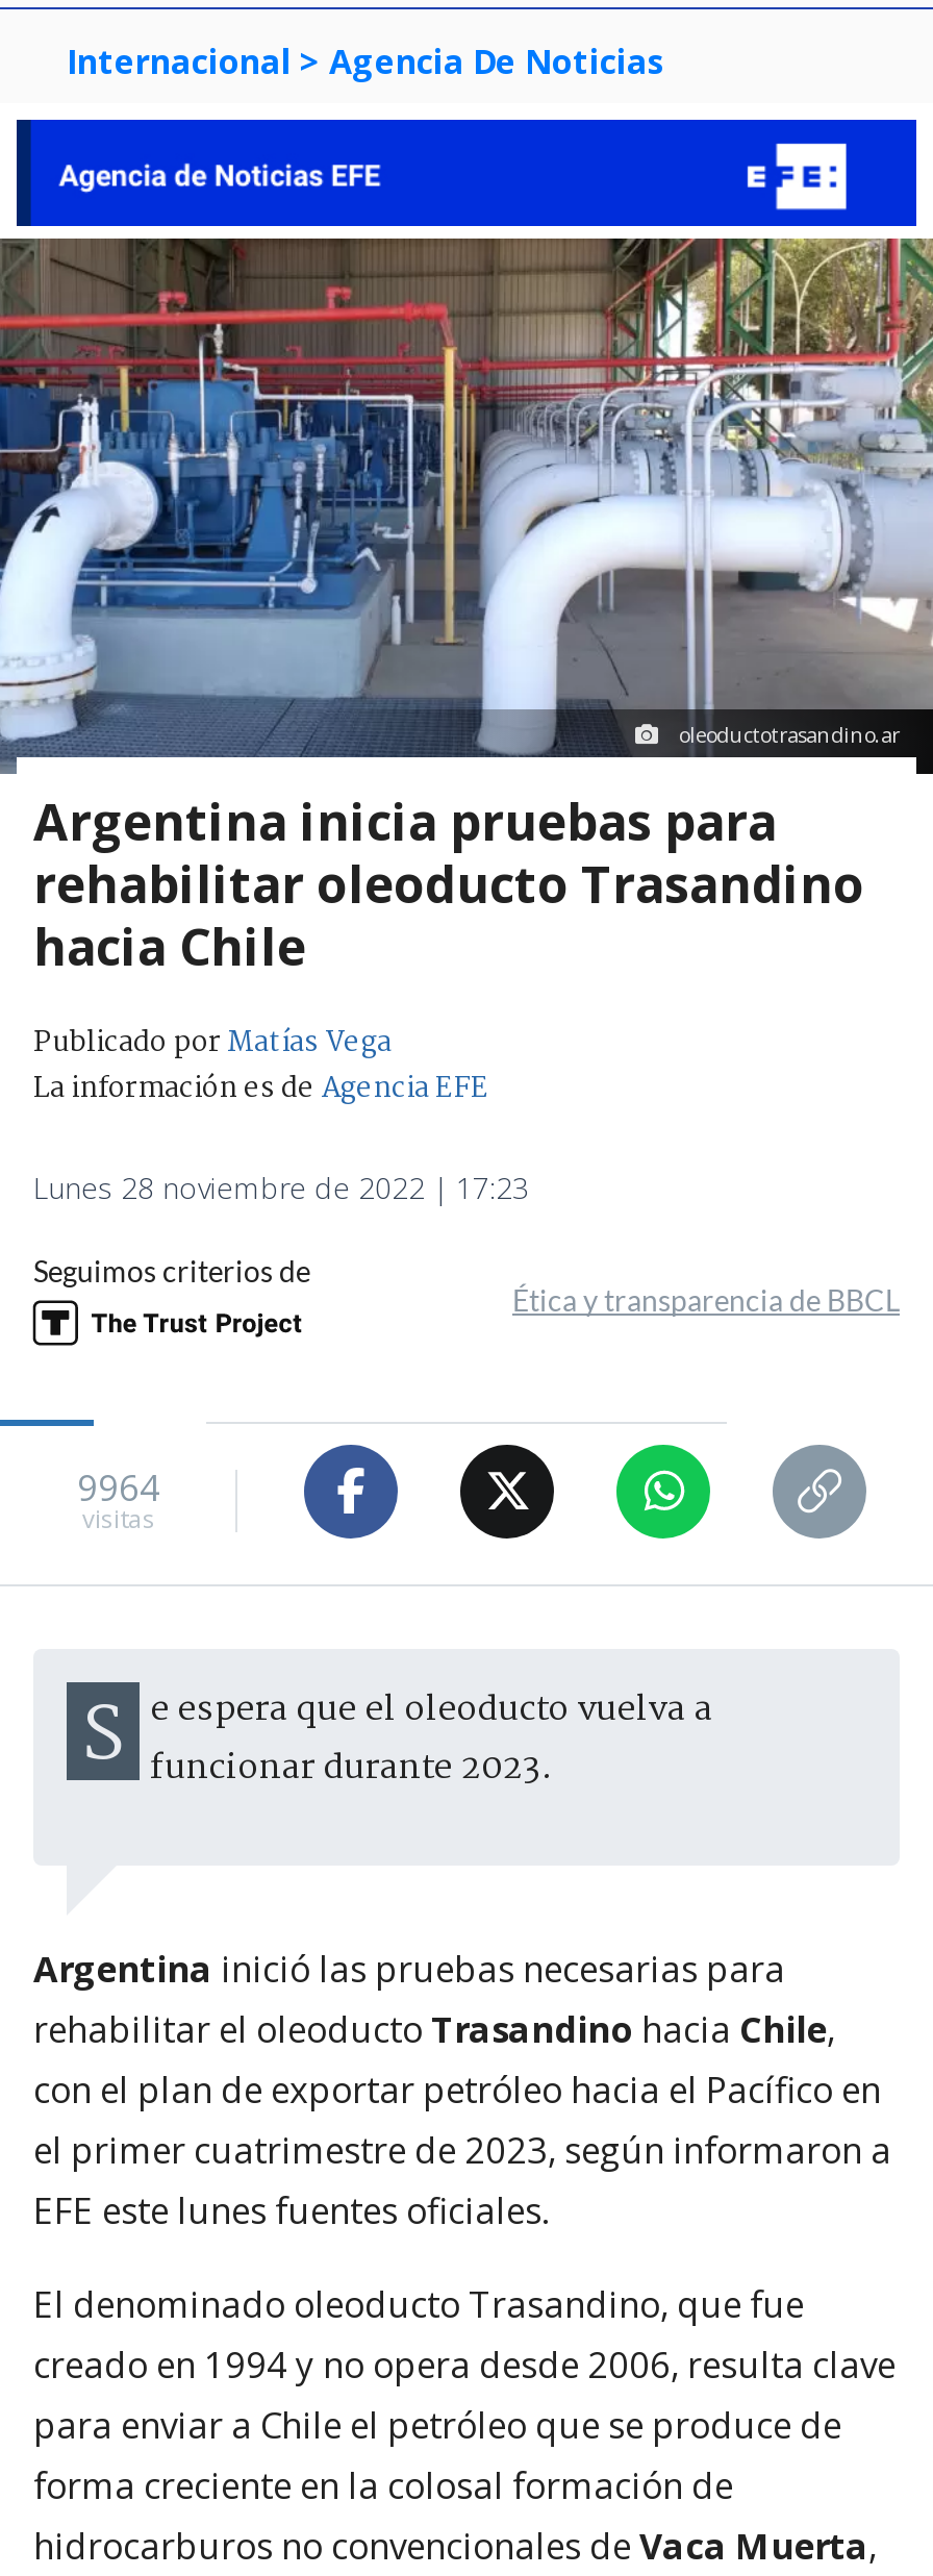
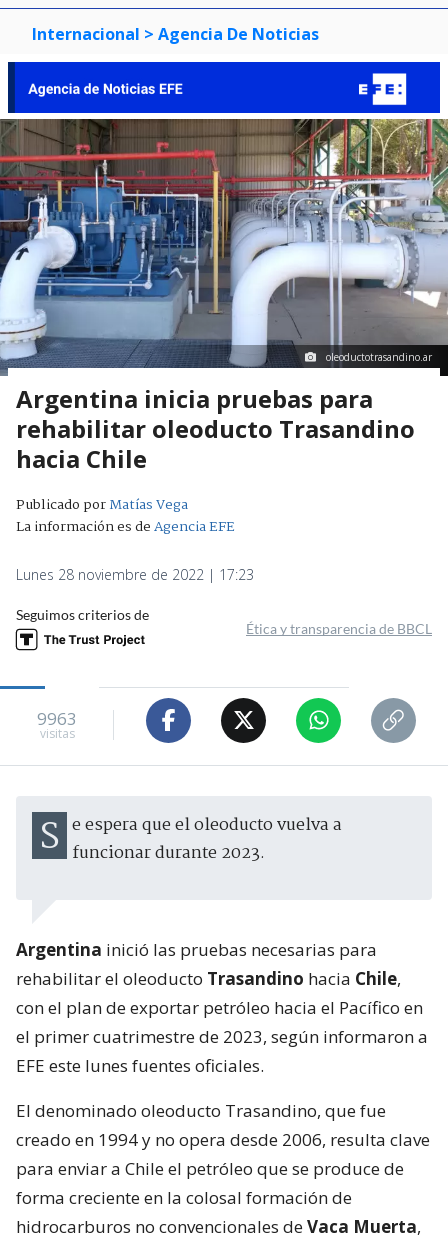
[77,1464,160,1512] 9964 -> [37,707,77,730] 9963

